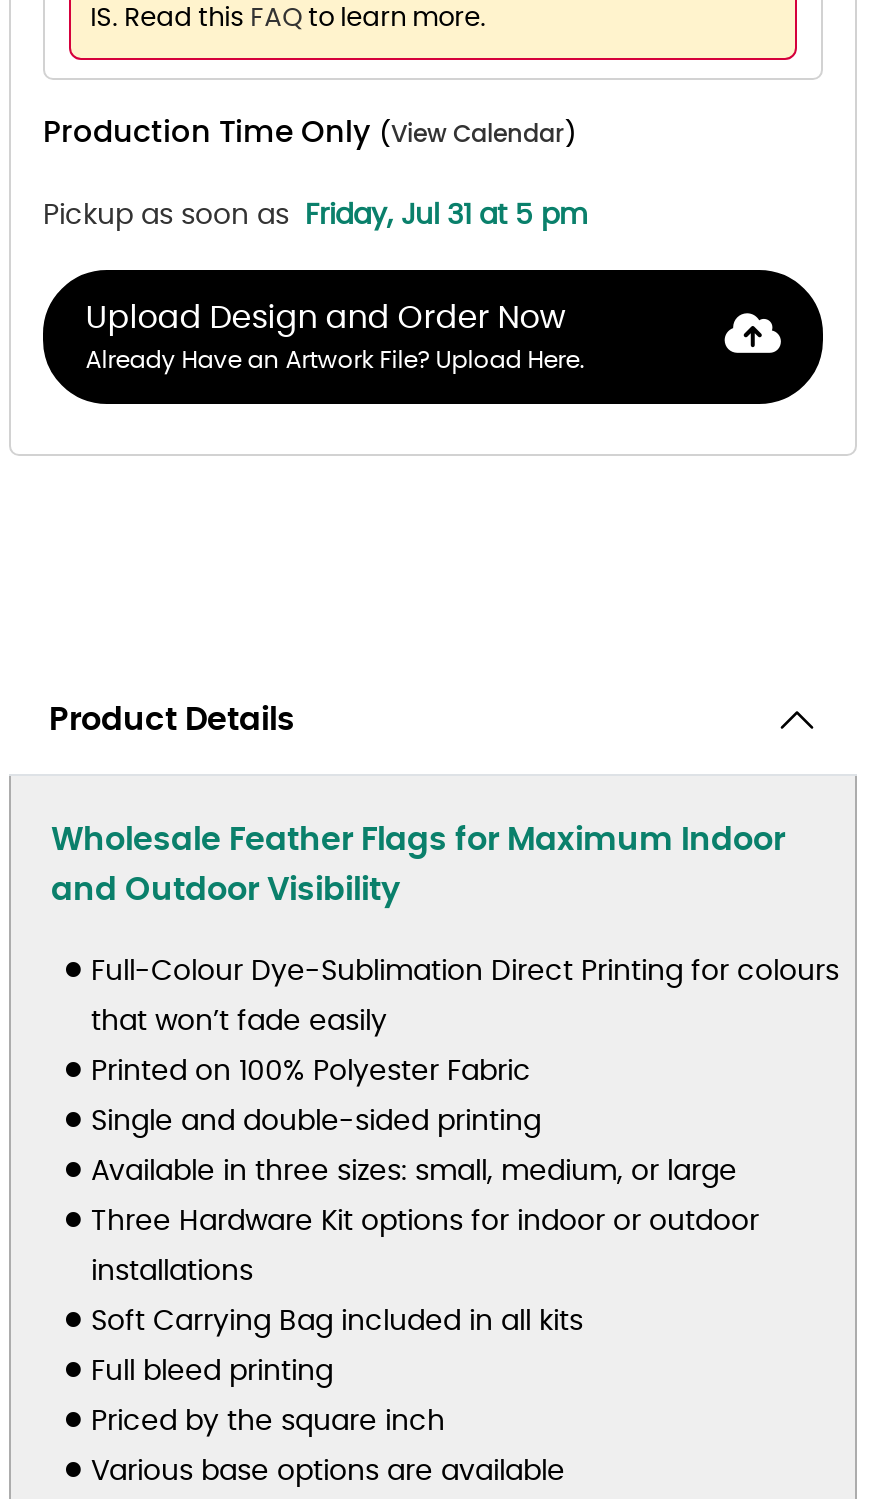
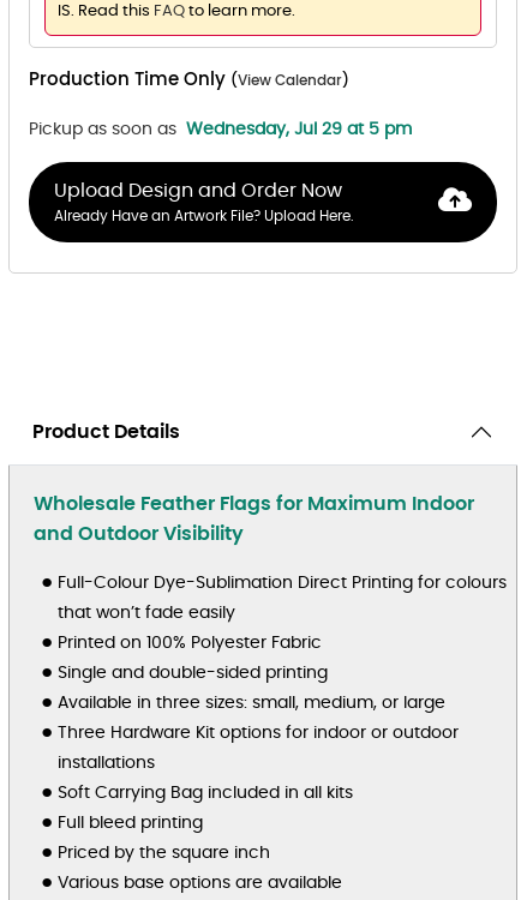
[43,202,587,230] Pickup as soon as Friday, Jul 31 at 5 pm -> [29,121,412,138] Pickup as soon as Wednesday, Jul 29 at 5 pm

